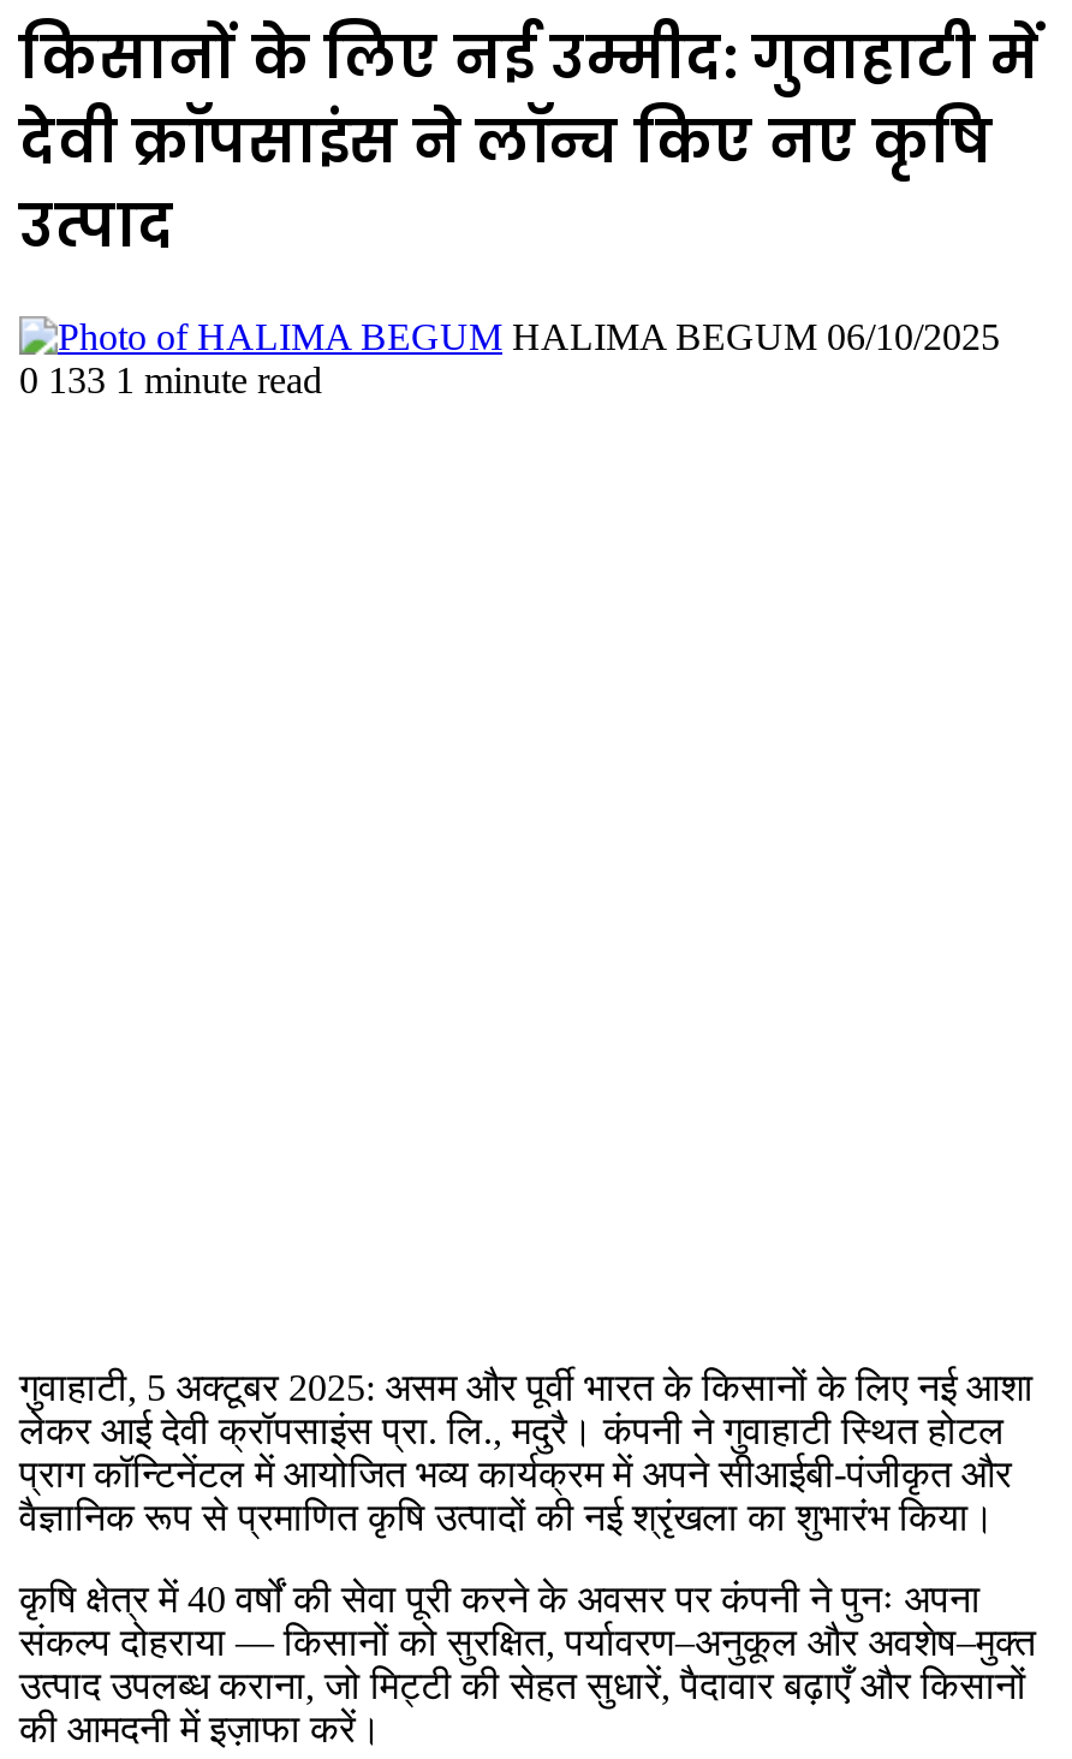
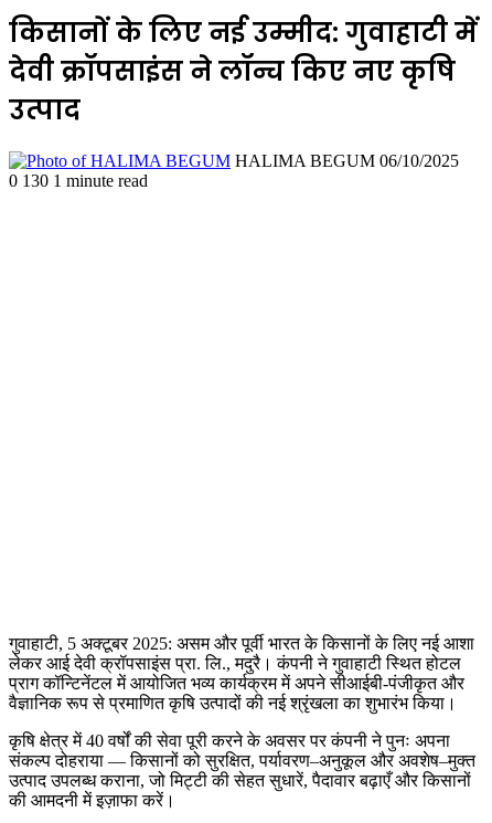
[19,359,322,400] 0 133 1 minute read -> [9,171,148,190] 0 130 1 minute read

